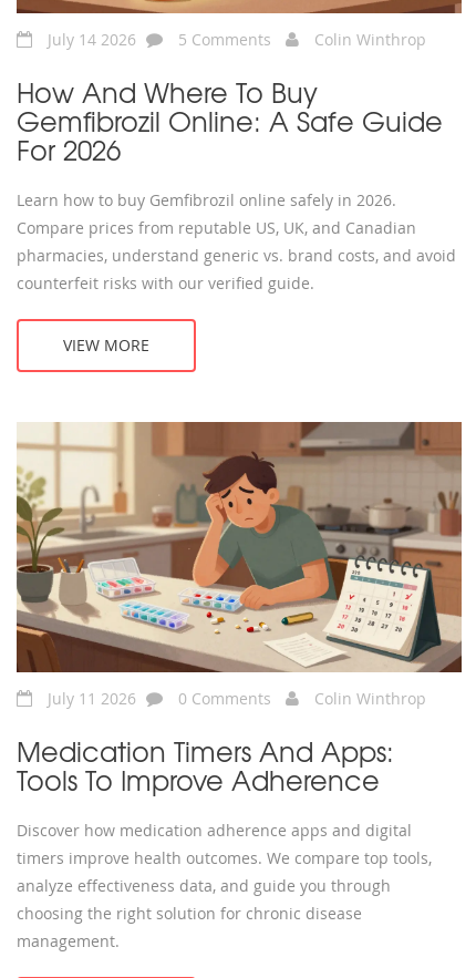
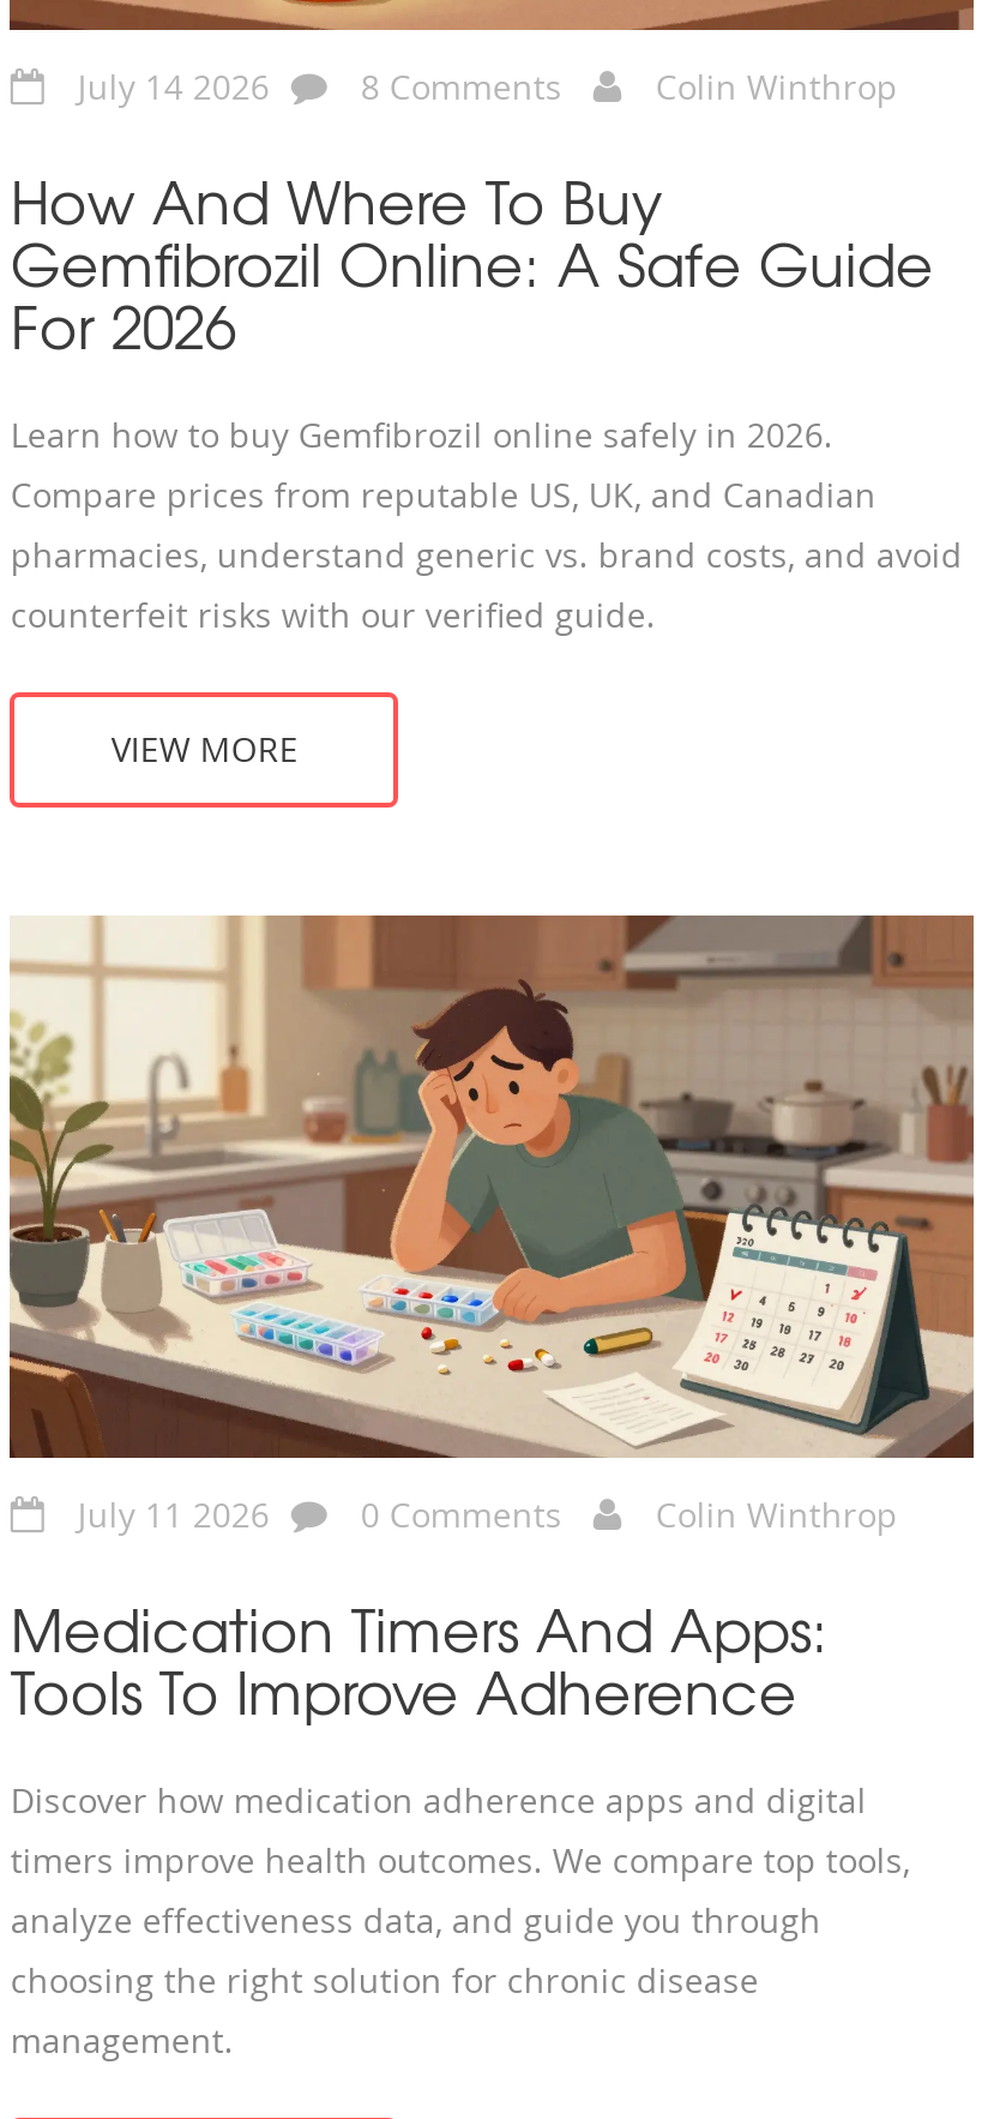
[48,29,272,50] July 14 2026 5 Comments -> [78,63,562,108] July 14 2026 8 Comments

